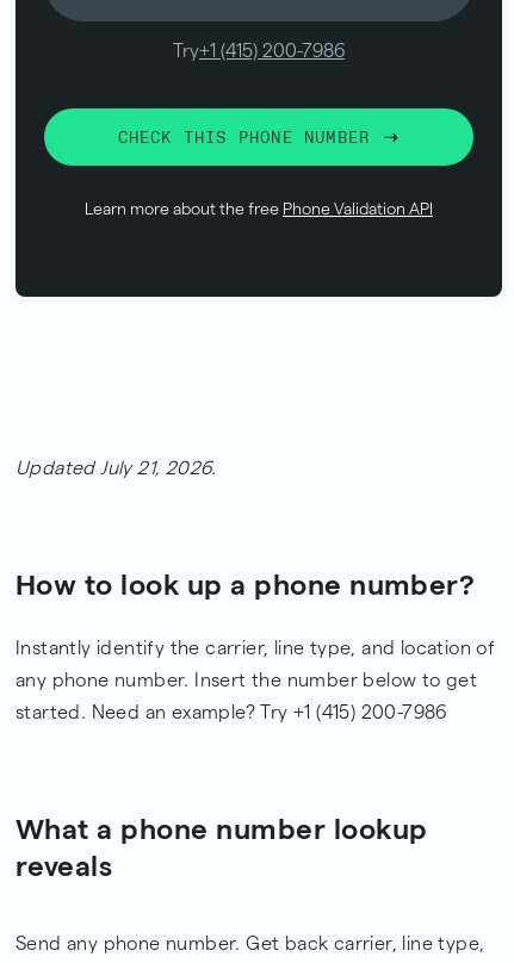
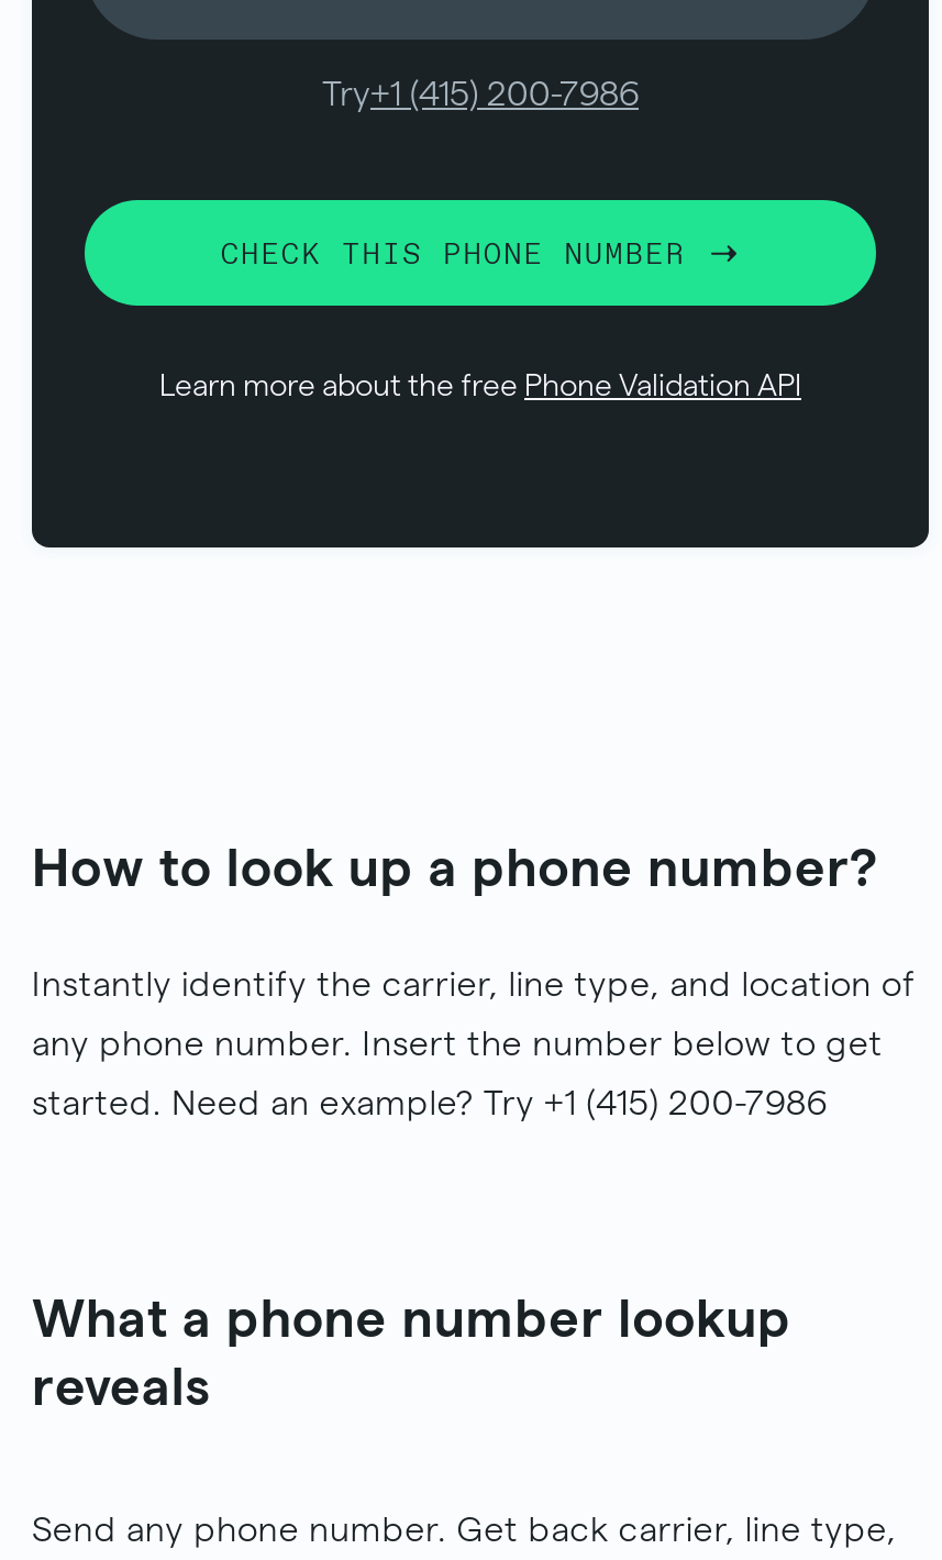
[16,458,217,478] Updated July 21, 2026. -> none

